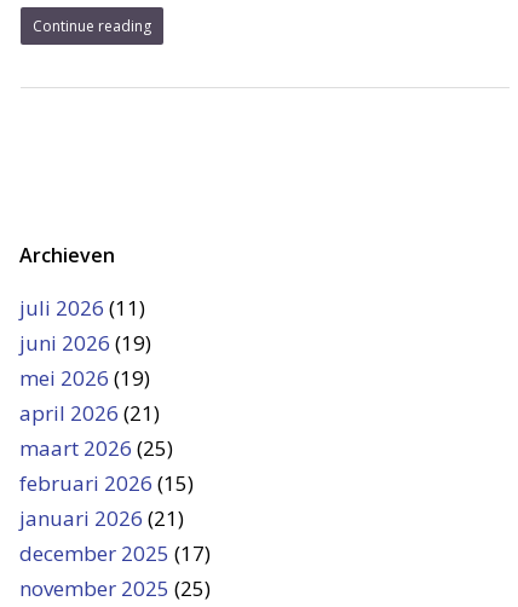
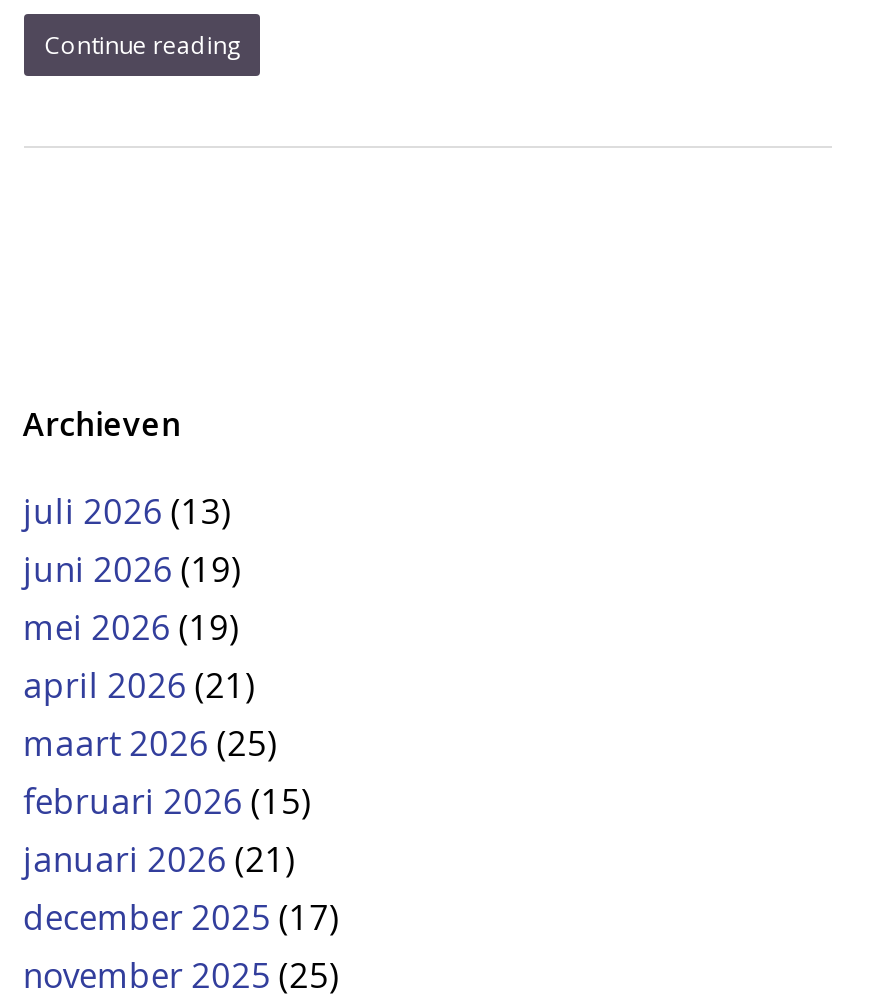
[20,294,146,322] juli 2026 (11) -> [23,487,231,533] juli 2026 (13)

